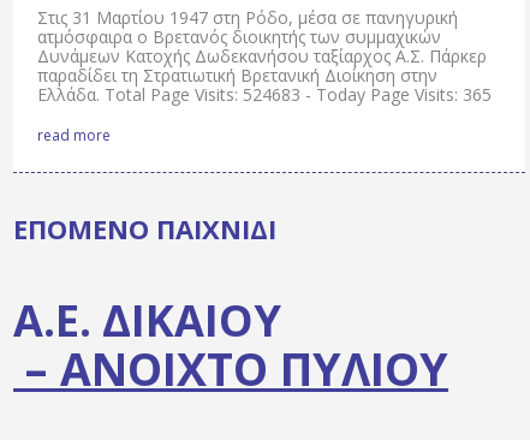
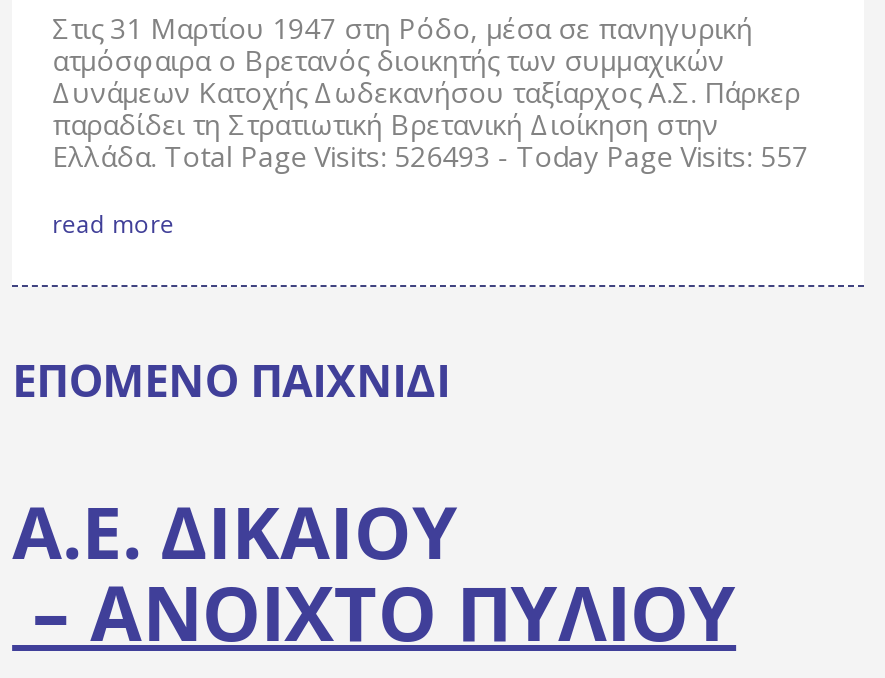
[37,83,492,105] Ελλάδα. Total Page Visits: 524683 - Today Page Visits: 365 -> [52,137,808,175] Ελλάδα. Total Page Visits: 526493 - Today Page Visits: 557

